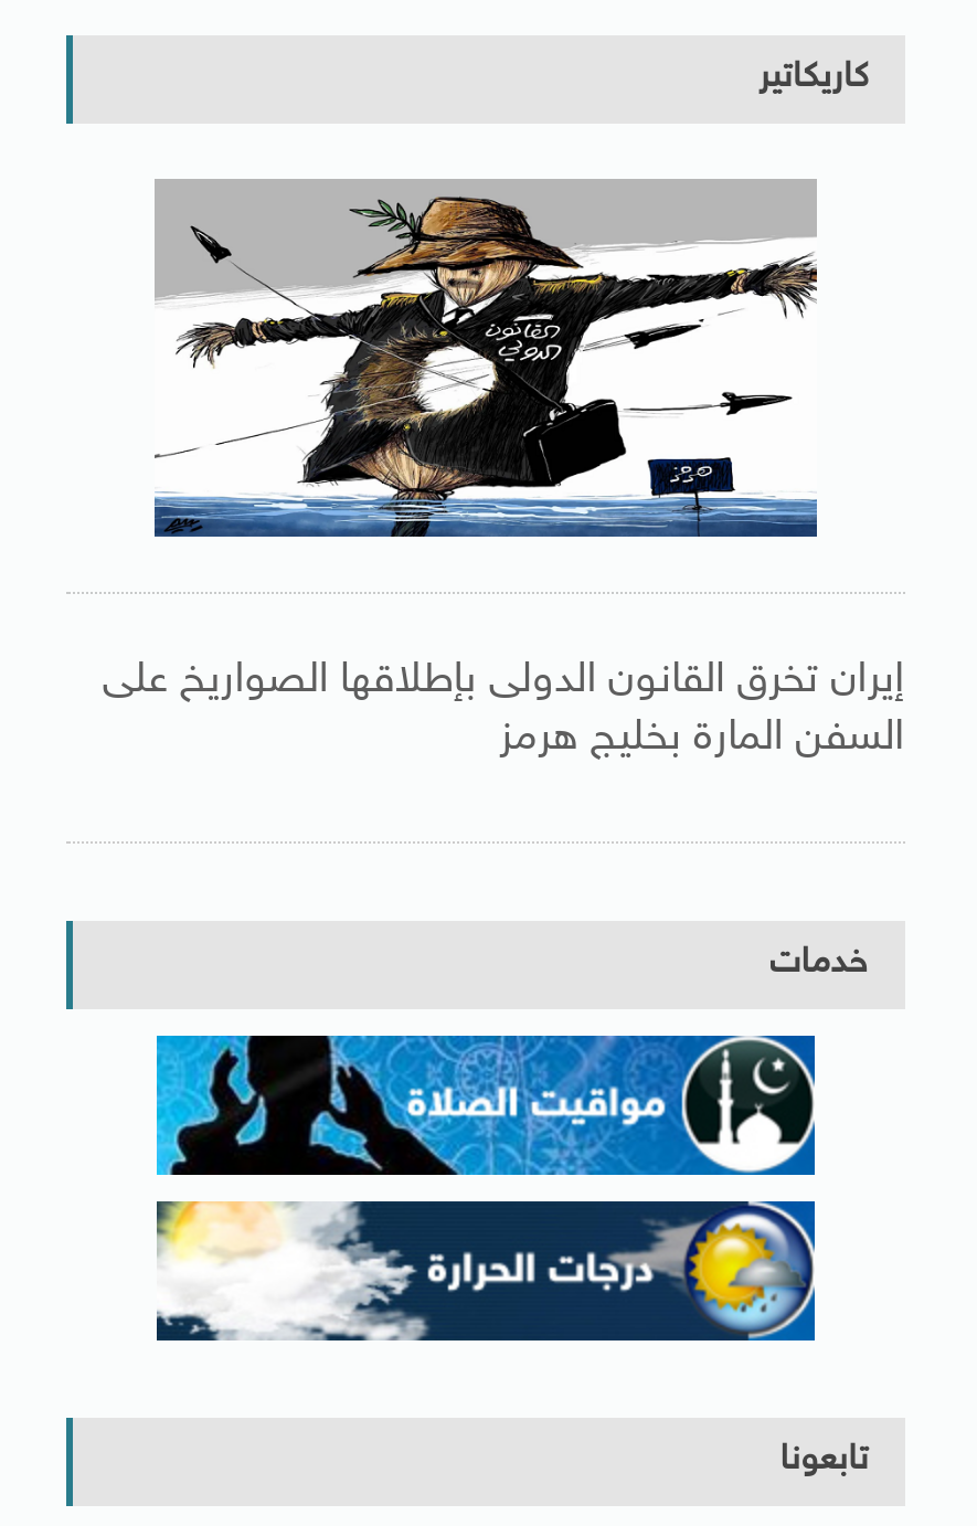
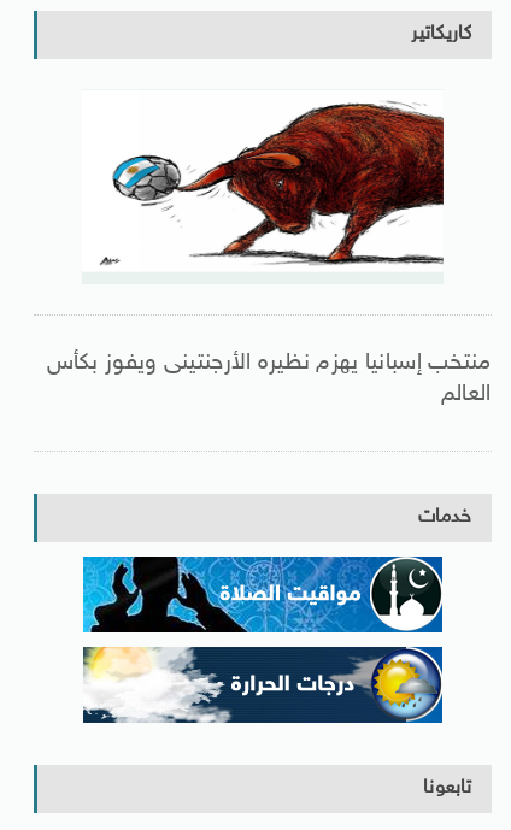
[152,178,819,540] [image] -> [82,90,445,286] [image]
[102,655,904,764] إيران تخرق القانون الدولى بإطلاقها الصواريخ على | السفن المارة بخليج هرمز -> [47,350,491,409] منتخب إسبانيا يهزم نظيره الأرجنتينى ويفوز بكأس | العالم

